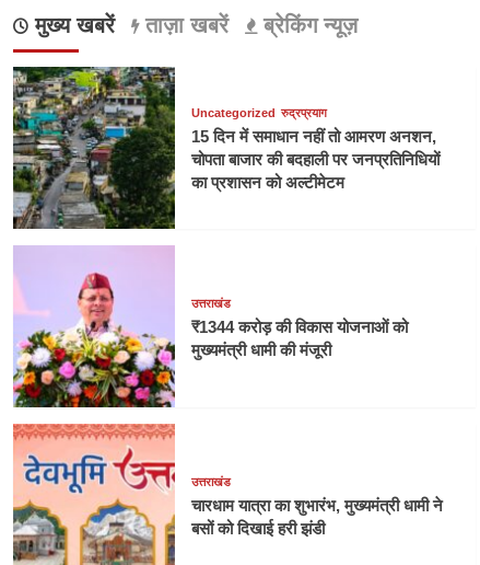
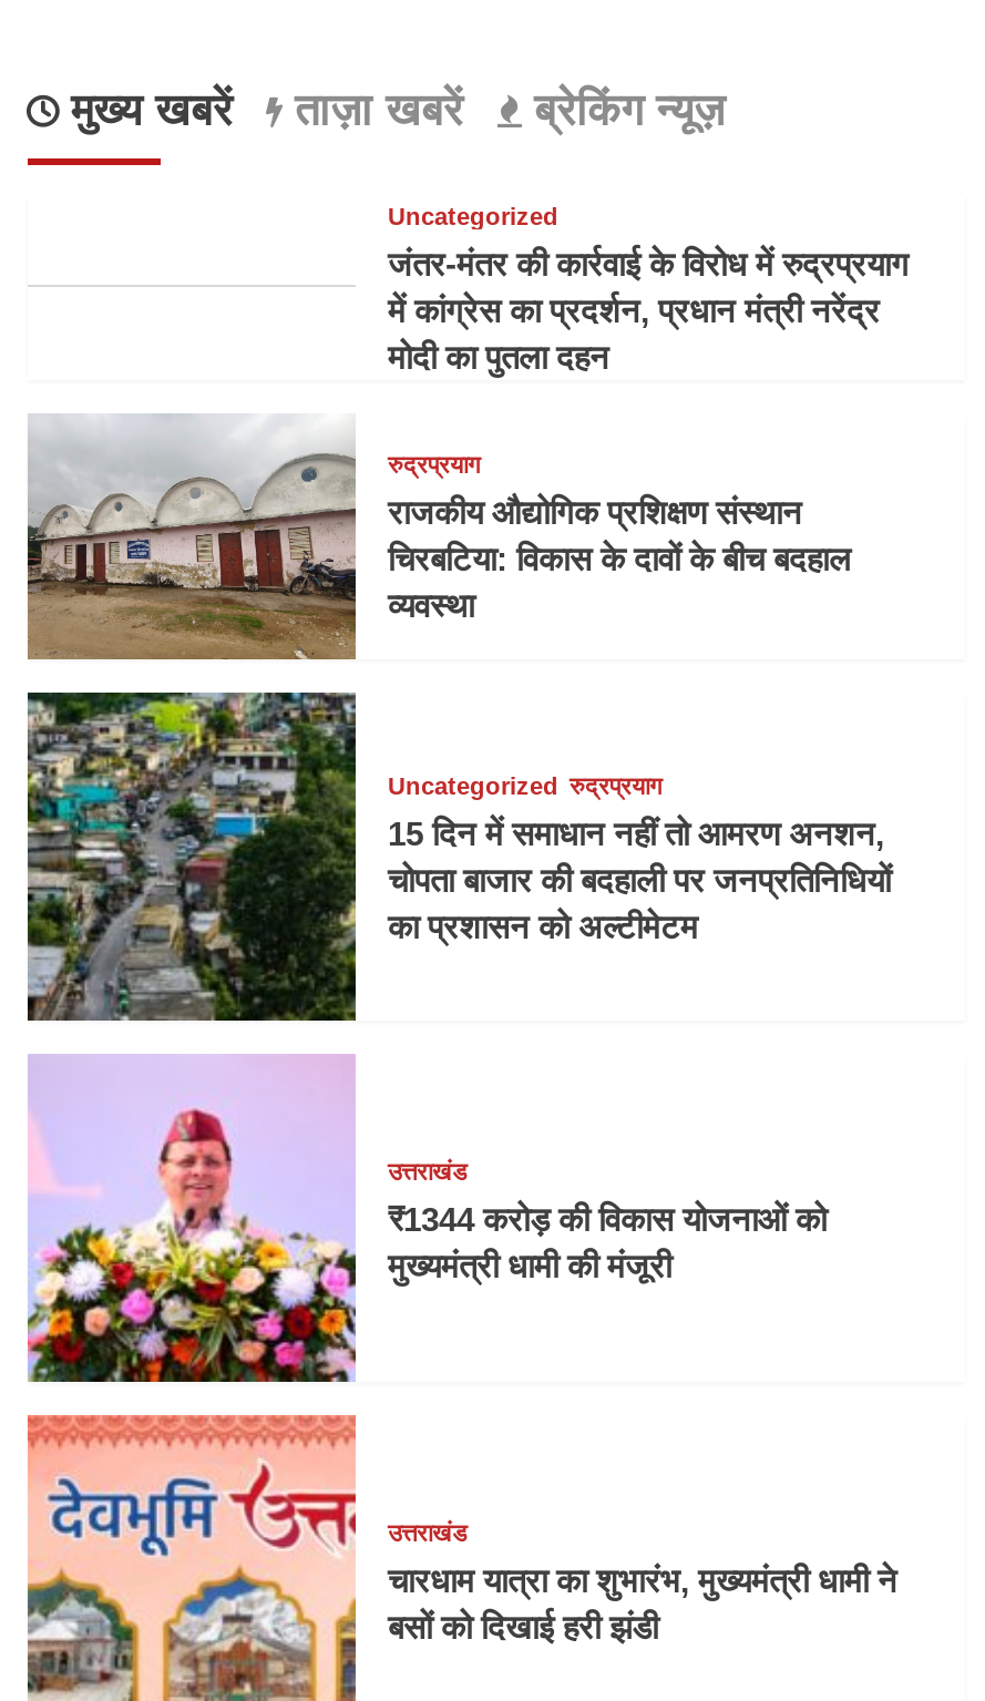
none -> [25,202,909,665] [image] | Uncategorized | जंतर-मंतर की कार्रवाई के विरोध में रुद्रप्रयाग | में कांग्रेस का प्रदर्शन, प्रधान मंत्री नरेंद्र | मोदी का पुतला दहन | रुद्रप्रयाग | राजकीय औद्योगिक प्रशिक्षण संस्थान | चिरबटिया: विकास के दावों के बीच बदहाल | व्यवस्था

